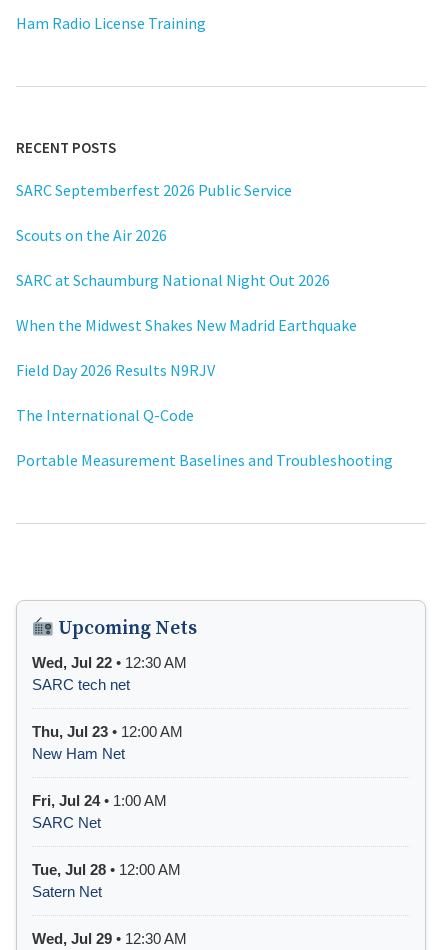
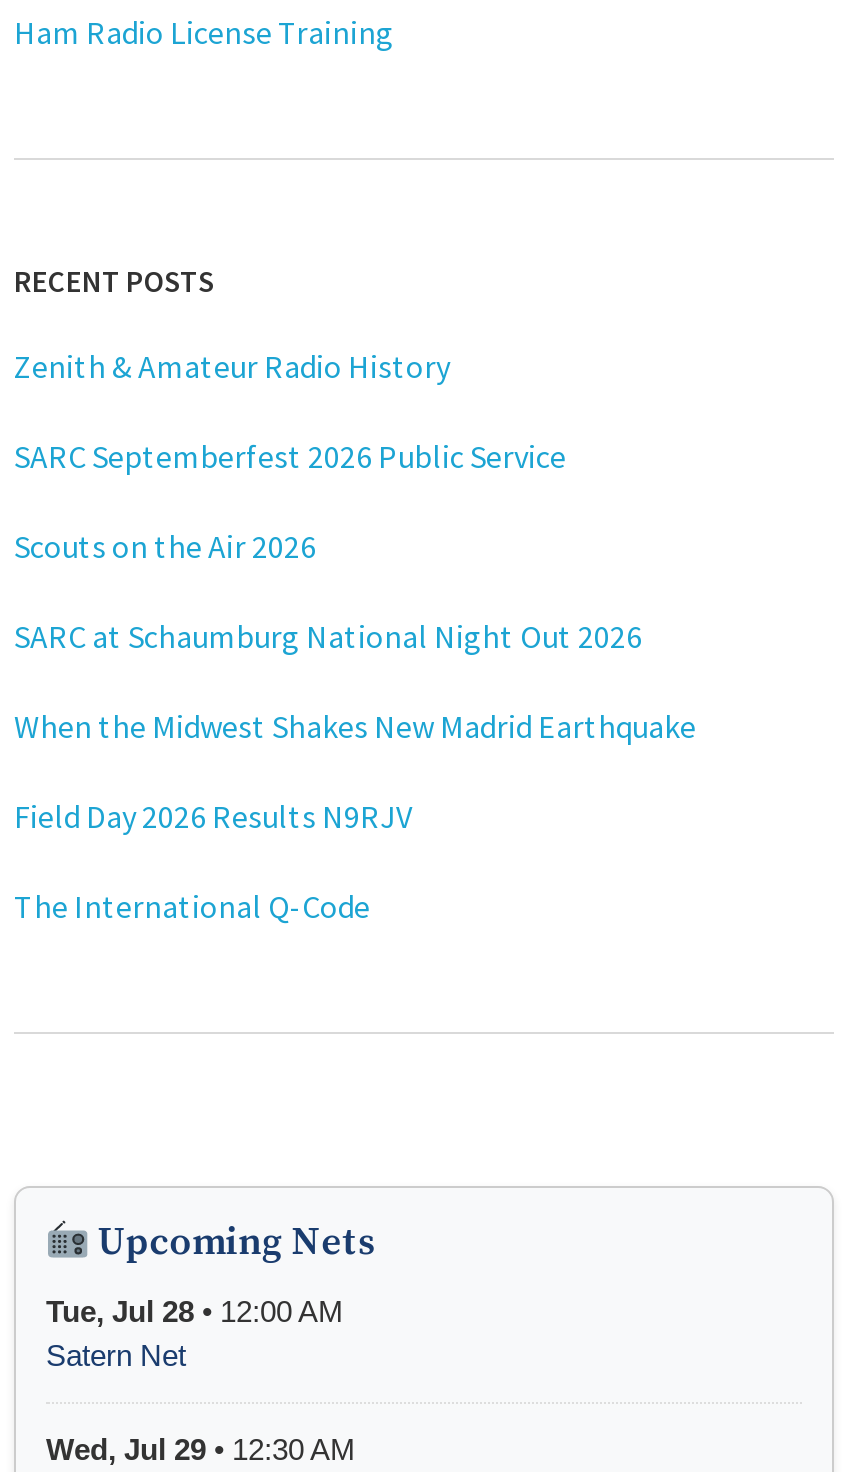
none -> [14,347,450,387] Zenith & Amateur Radio History
moved [16,180,357,425] -> [14,437,696,927]: SARC Septemberfest 2026 Public Service | Scouts on the Air 2026 | SARC at Schaumburg National Night Out 2026 | When the Midwest Shakes New Madrid Earthquake | Field Day 2026 Results N9RJV | The International Q-Code
[16,450,393,470] Portable Measurement Baselines and Troubleshooting -> none
[32,654,187,831] Wed, Jul 22 • 12:30 AM | SARC tech net | Thu, Jul 23 • 12:00 AM | New Ham Net | Fri, Jul 24 • 1:00 AM | SARC Net -> none

